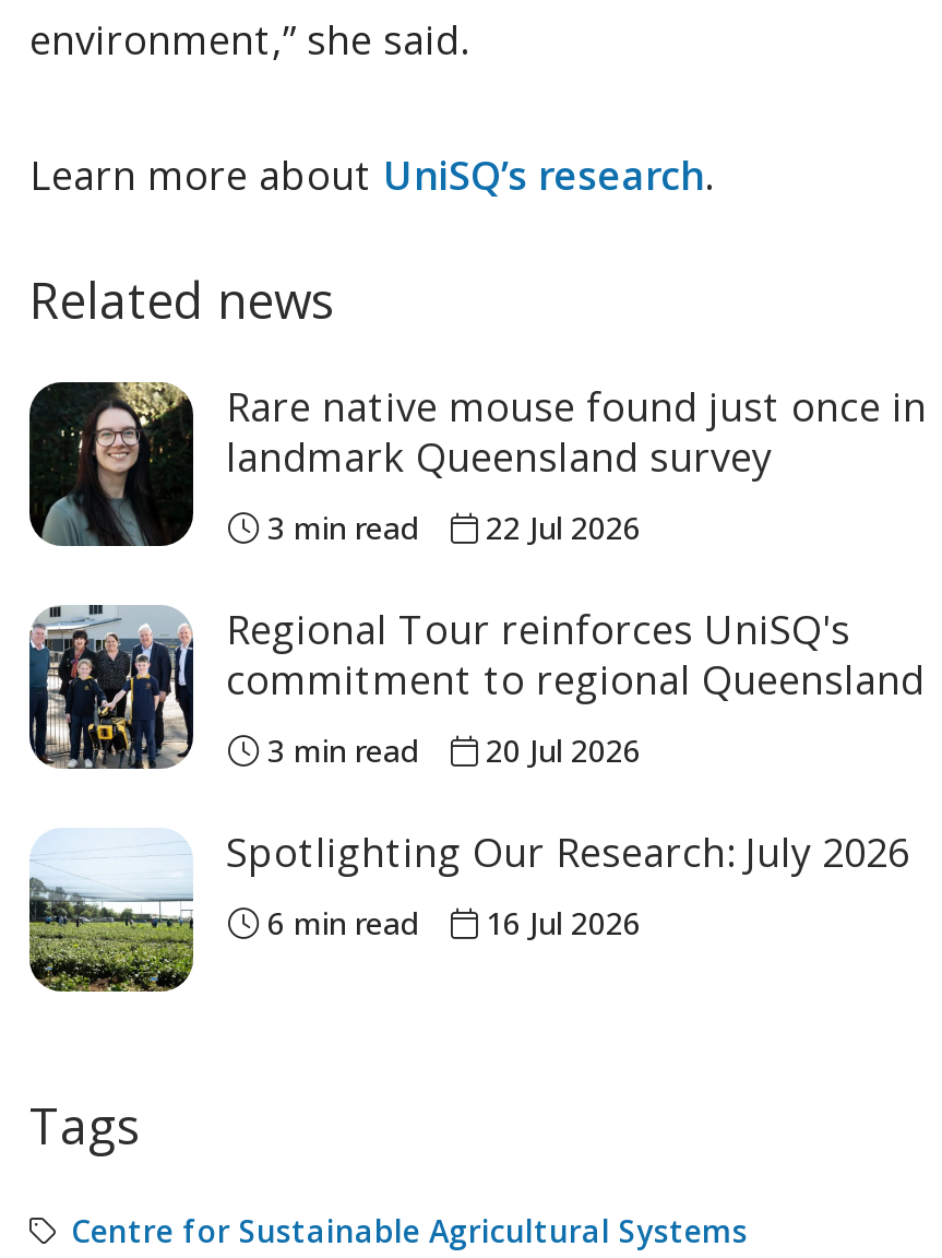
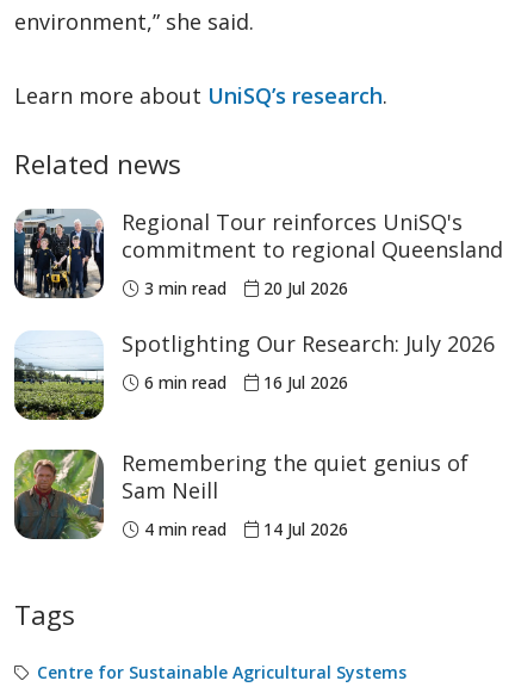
[29,380,927,548] [image] | Rare native mouse found just once in | landmark Queensland survey | 3 min read | 22 Jul 2026 -> none
moved [27,603,925,943] -> [13,208,503,394]: [image] | Regional Tour reinforces UniSQ's | commitment to regional Queensland | 3 min read | 20 Jul 2026 | Spotlighting Our Research: July 2026 | 6 min read | 16 Jul 2026
none -> [13,448,469,540] [image] | Remembering the quiet genius of | Sam Neill | 4 min read | 14 Jul 2026

